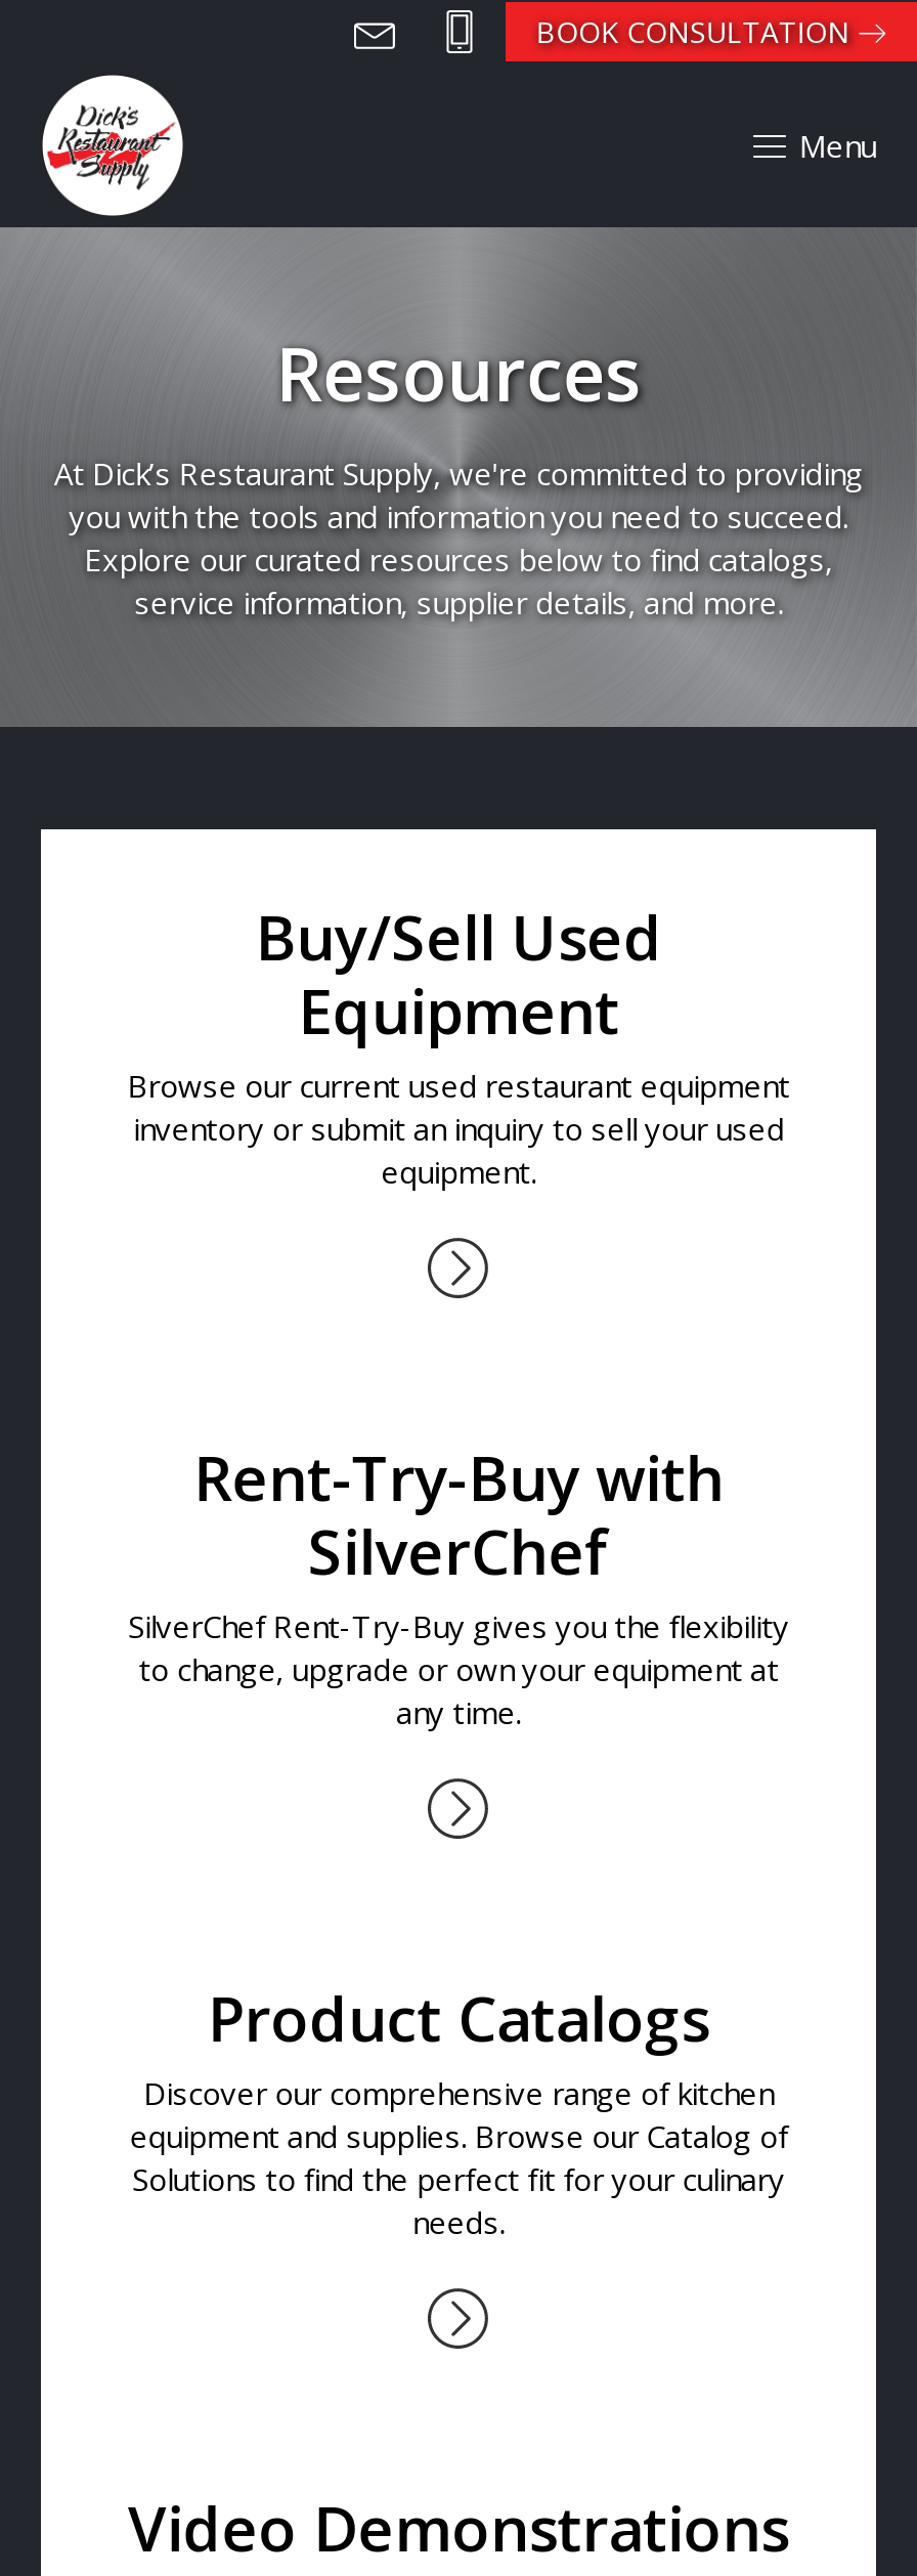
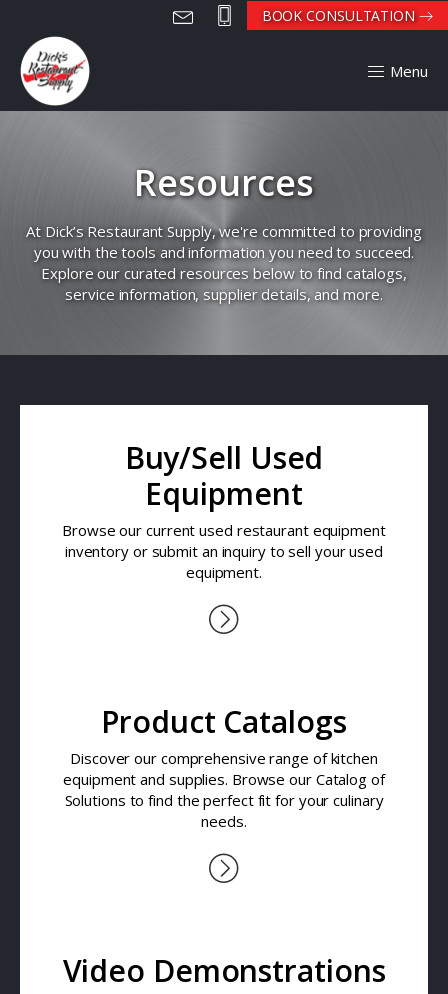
[128,1435,789,1732] Rent-Try-Buy with | SilverChef | SilverChef Rent-Try-Buy gives you the flexibility | to change, upgrade or own your equipment at | any time. -> none

